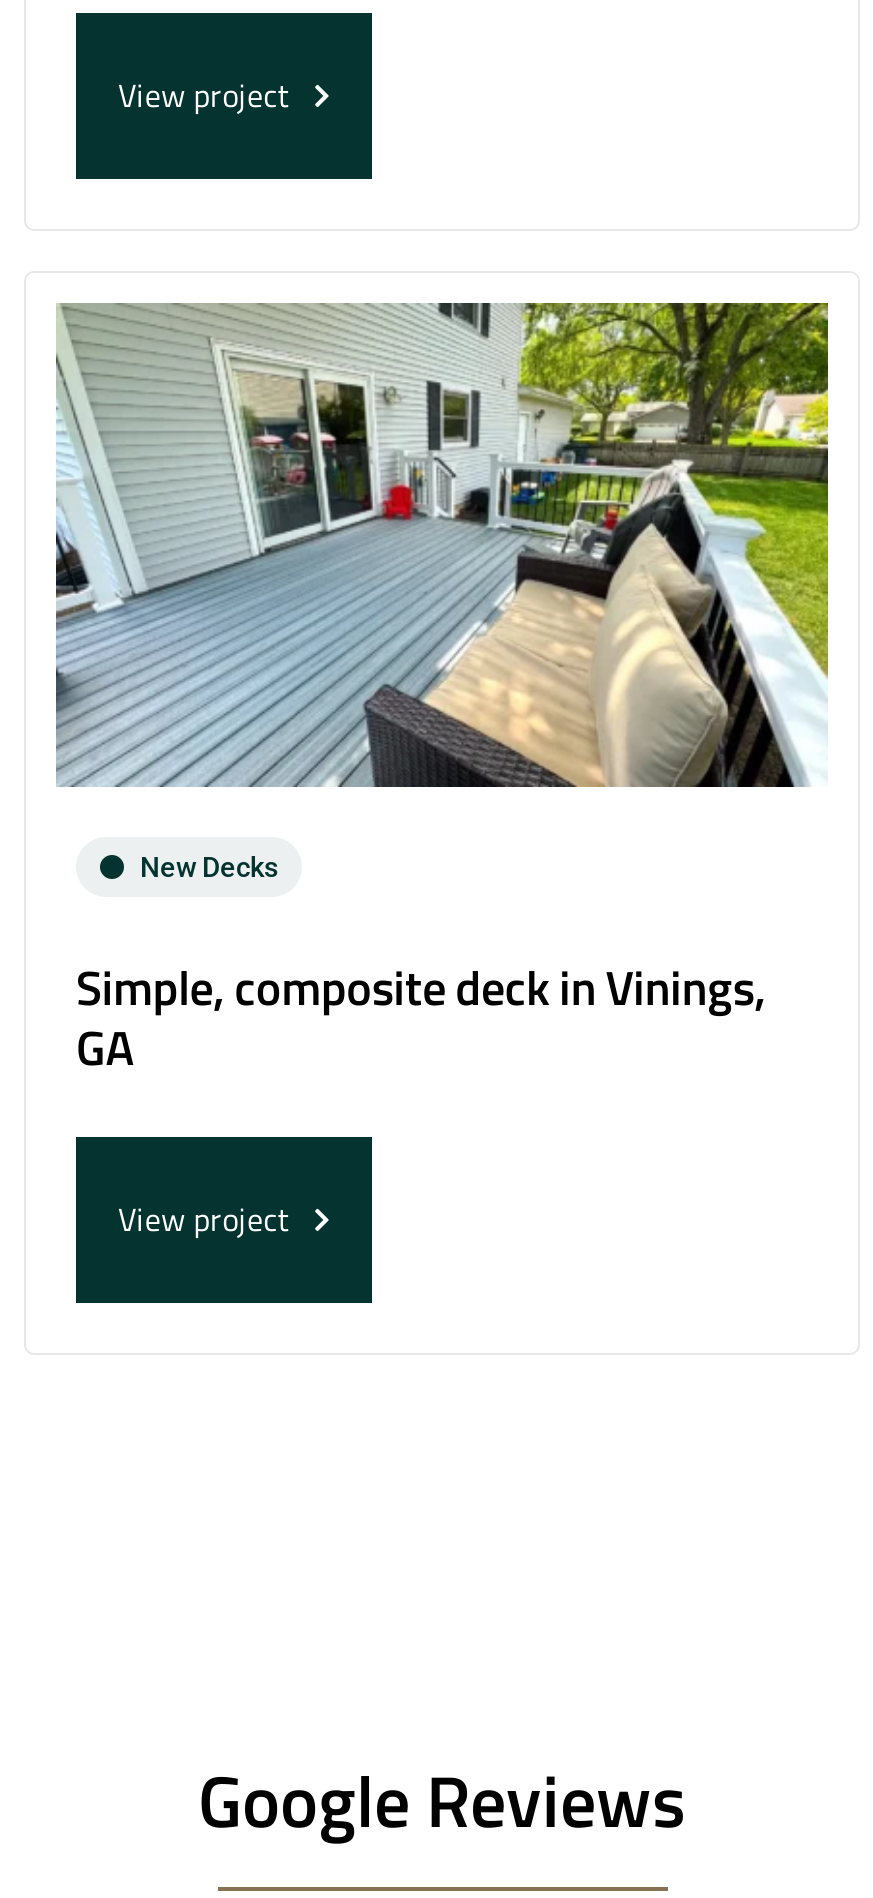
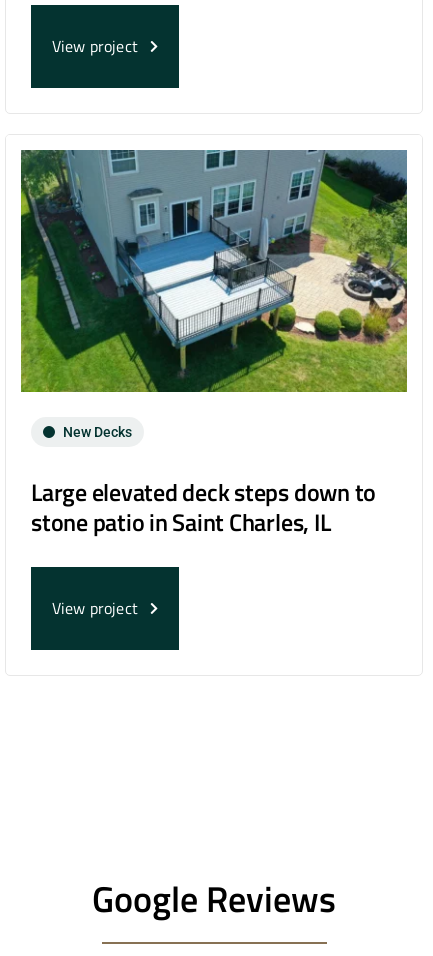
[54,301,830,789] [image] -> [20,149,408,393] [image]
[76,950,766,1082] Simple, composite deck in Vinings, | GA -> [31,474,376,540] Large elevated deck steps down to | stone patio in Saint Charles, IL

